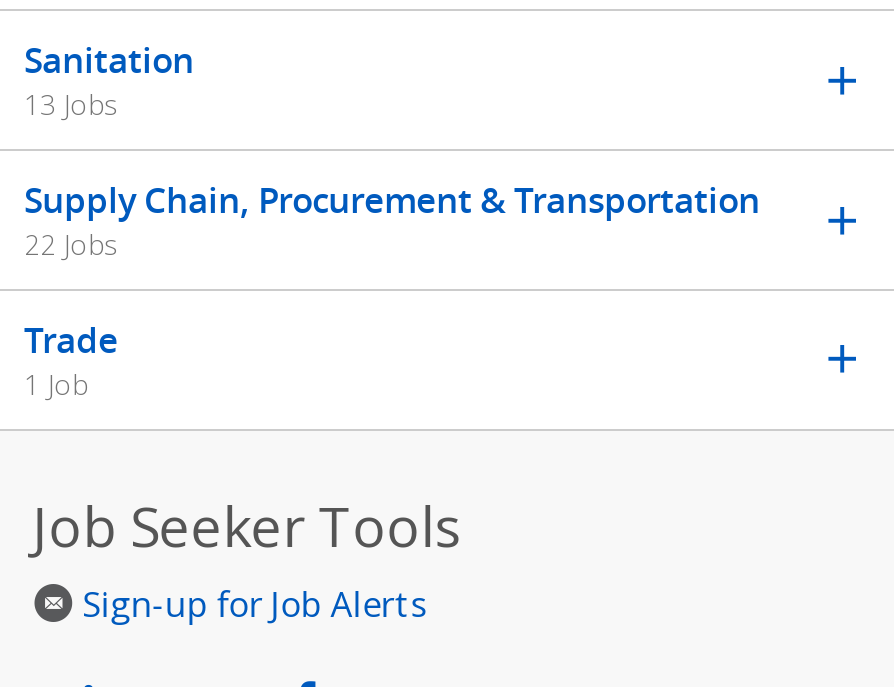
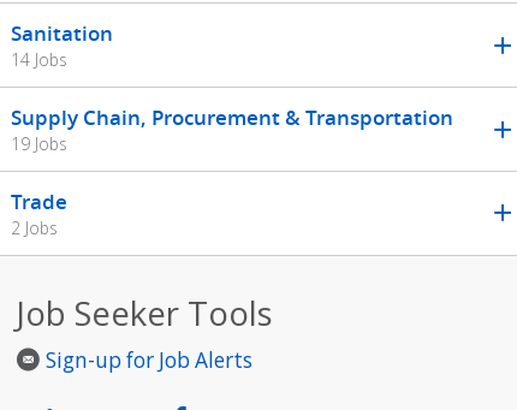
[24,86,118,124] 13 Jobs -> [11,48,67,71] 14 Jobs
[24,225,118,263] 22 Jobs -> [11,132,67,155] 19 Jobs
[24,365,88,403] 1 Job -> [11,217,58,239] 2 Jobs

